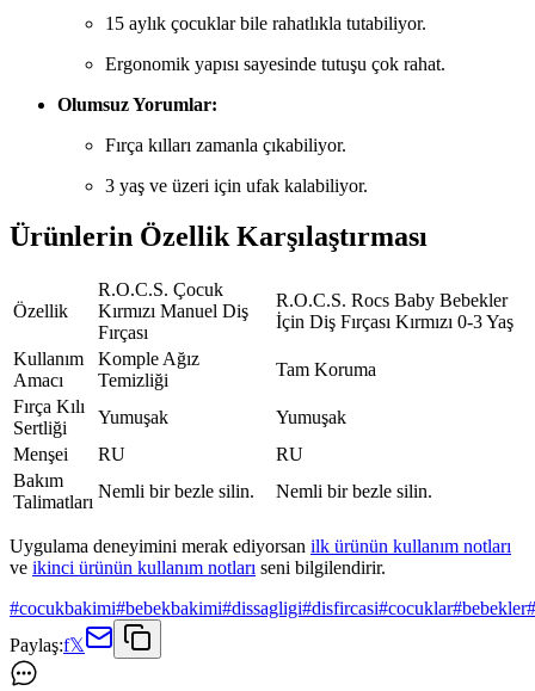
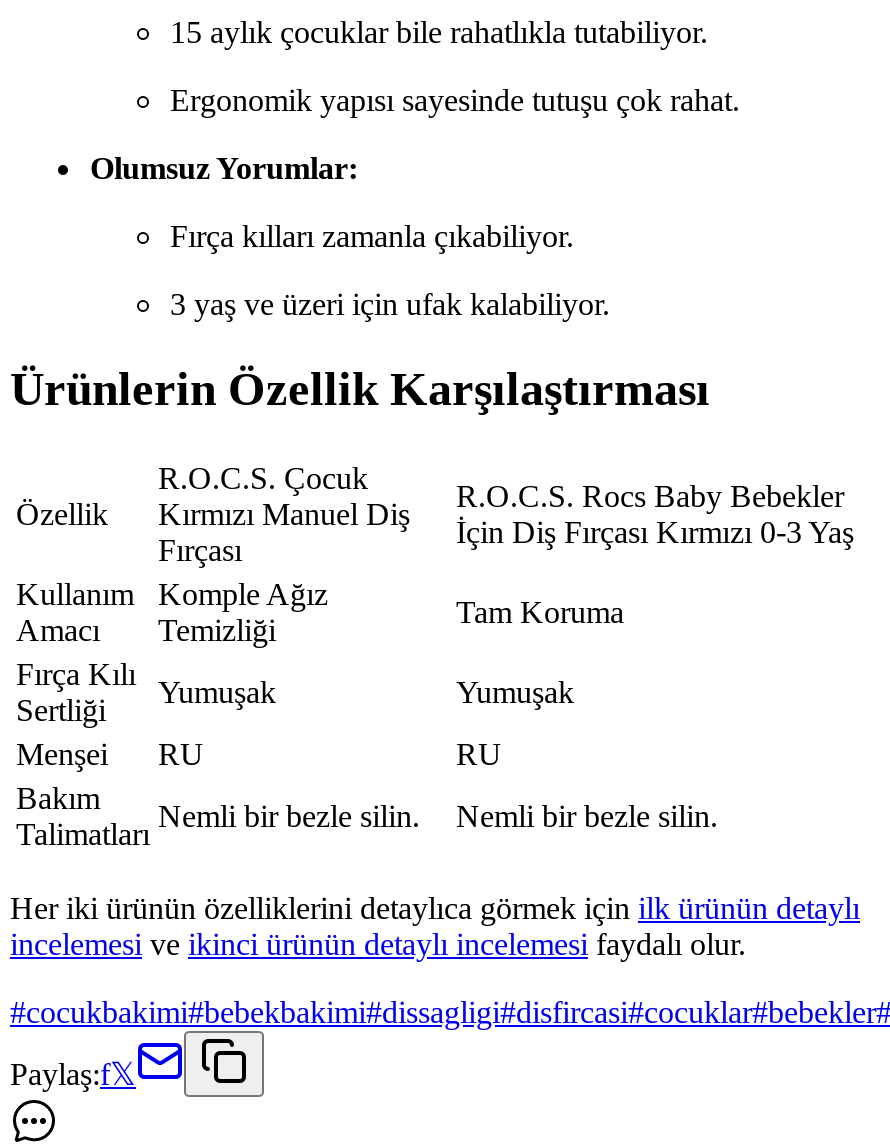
[10,536,511,578] Uygulama deneyimini merak ediyorsan ilk ürünün kullanım notları | ve ikinci ürünün kullanım notları seni bilgilendirir. -> [10,892,860,962] Her iki ürünün özelliklerini detaylıca görmek için ilk ürünün detaylı | incelemesi ve ikinci ürünün detaylı incelemesi faydalı olur.

